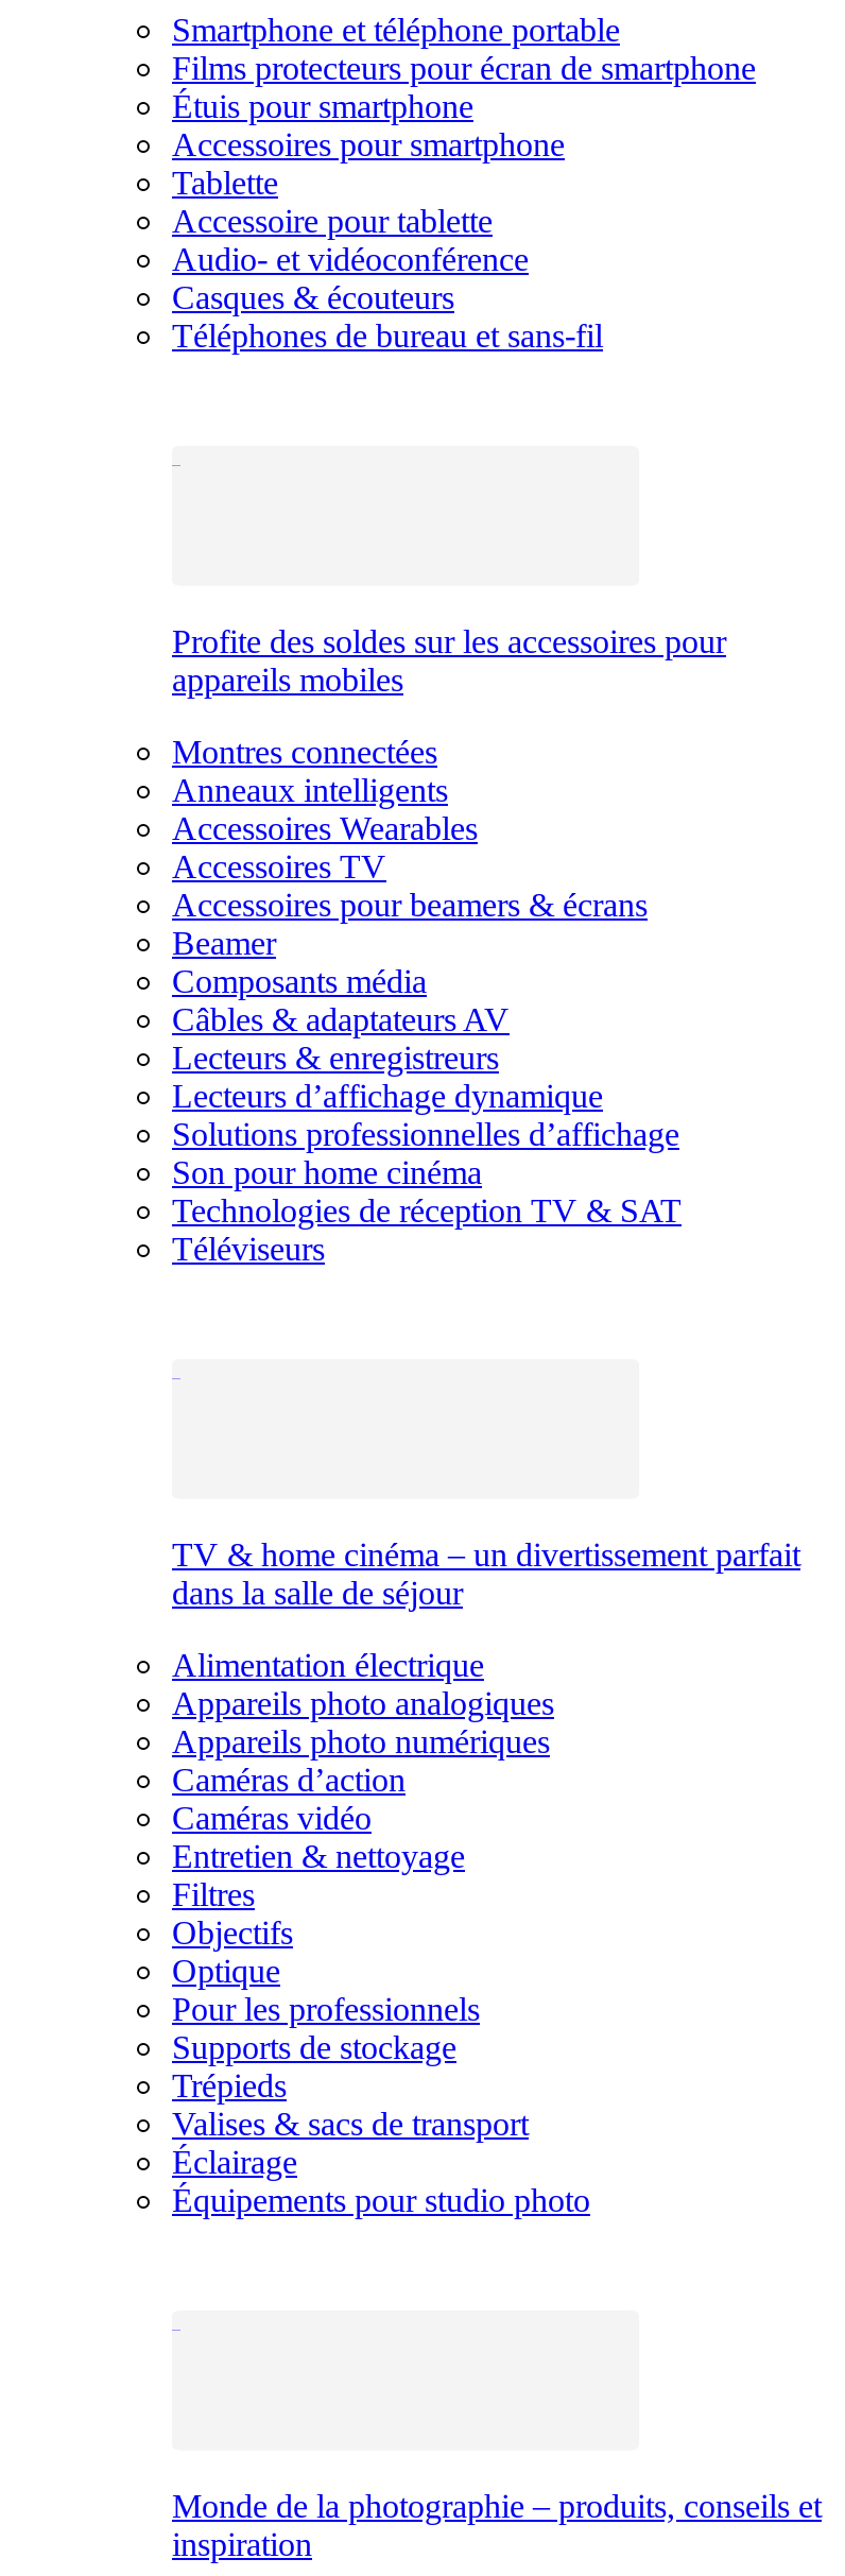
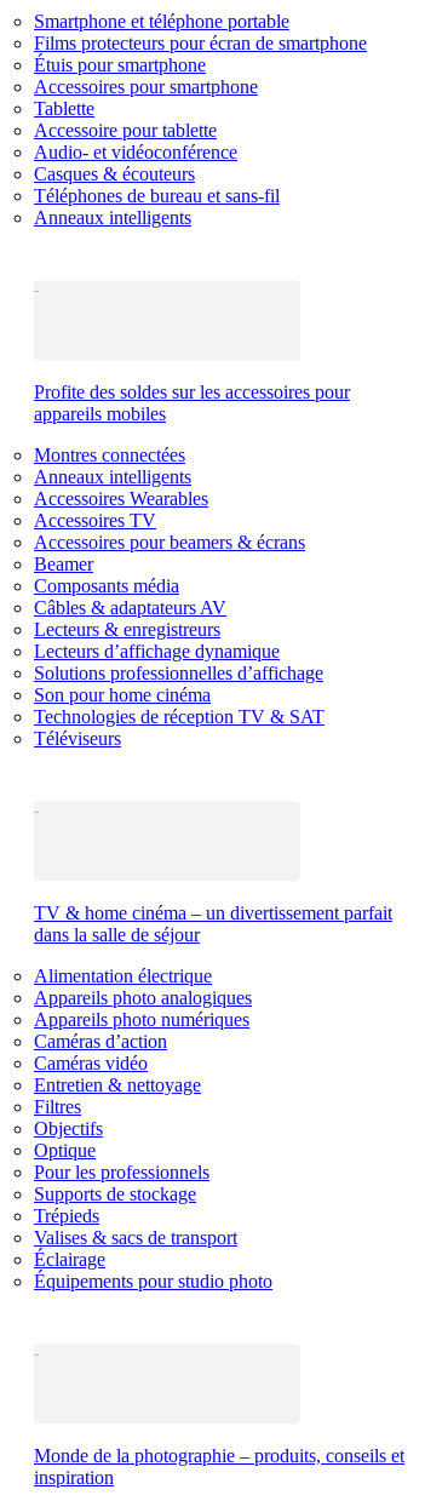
none -> [34,207,191,228] Anneaux intelligents

